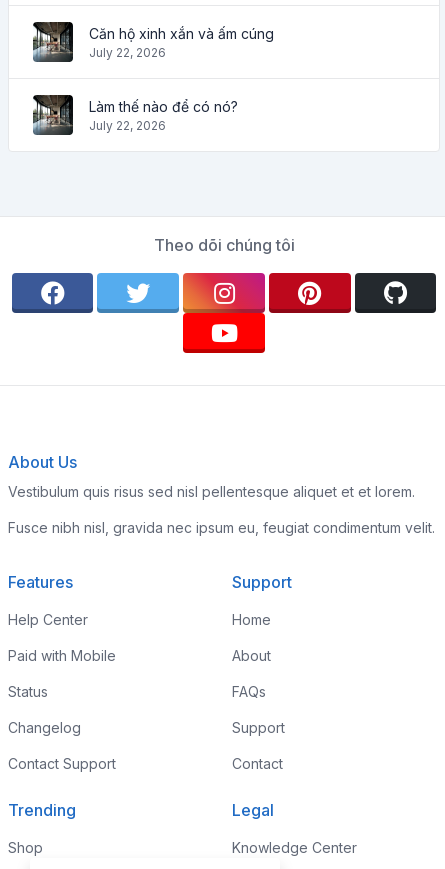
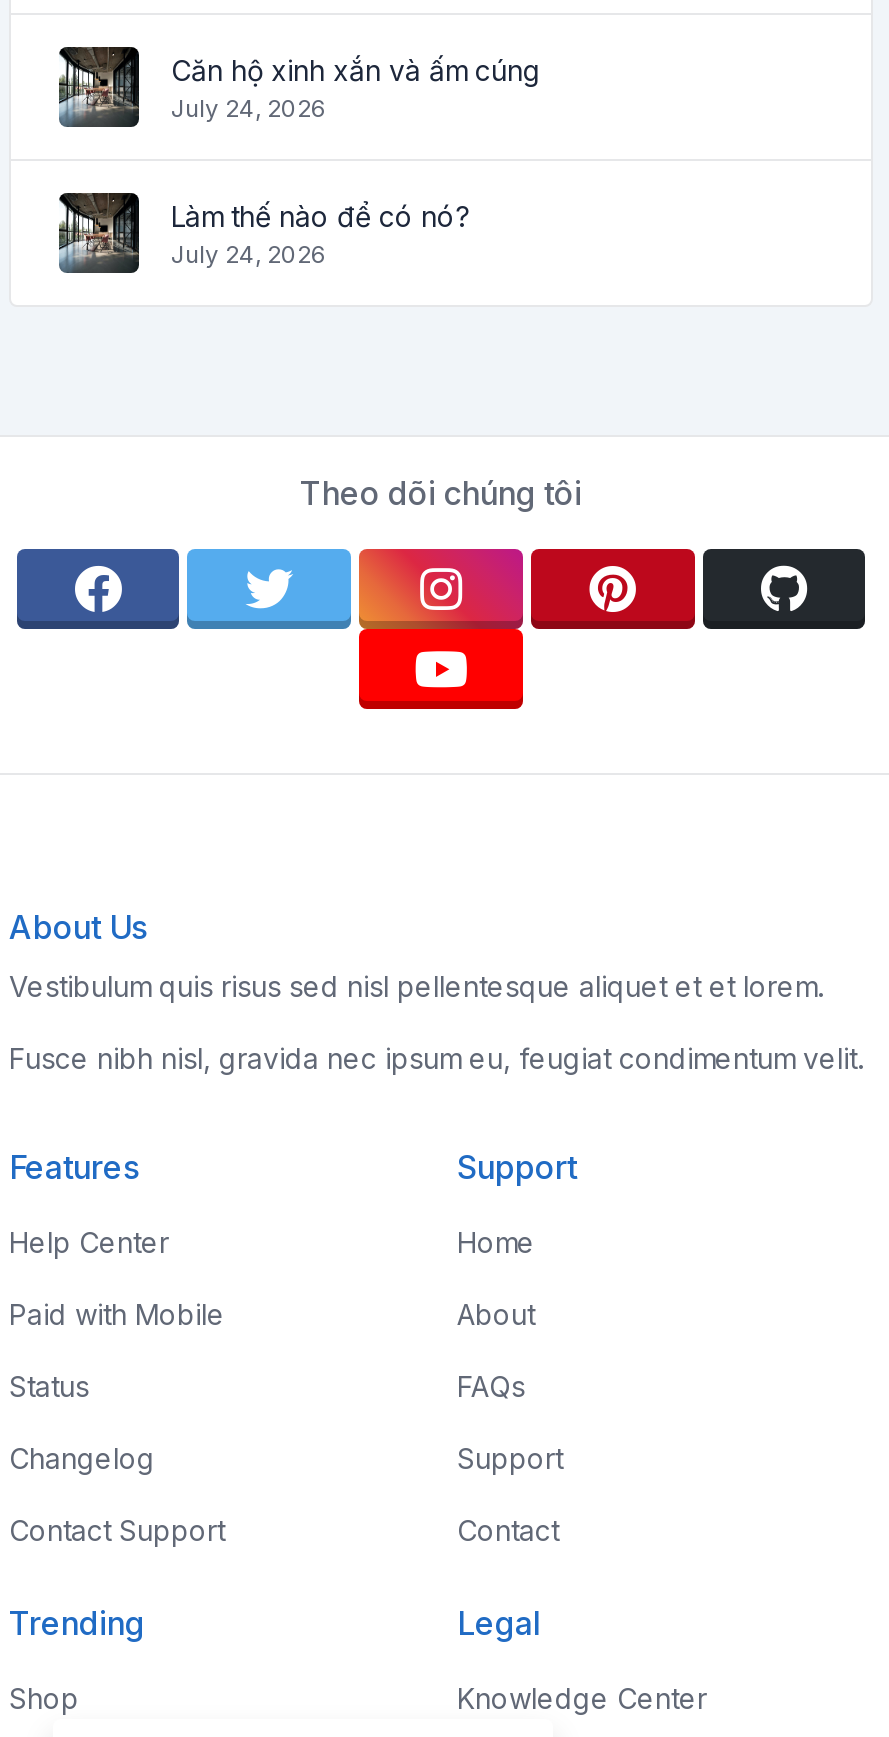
[89,44,166,59] July 22, 2026 -> [171,92,327,122] July 24, 2026
[89,117,166,132] July 22, 2026 -> [171,238,327,268] July 24, 2026

